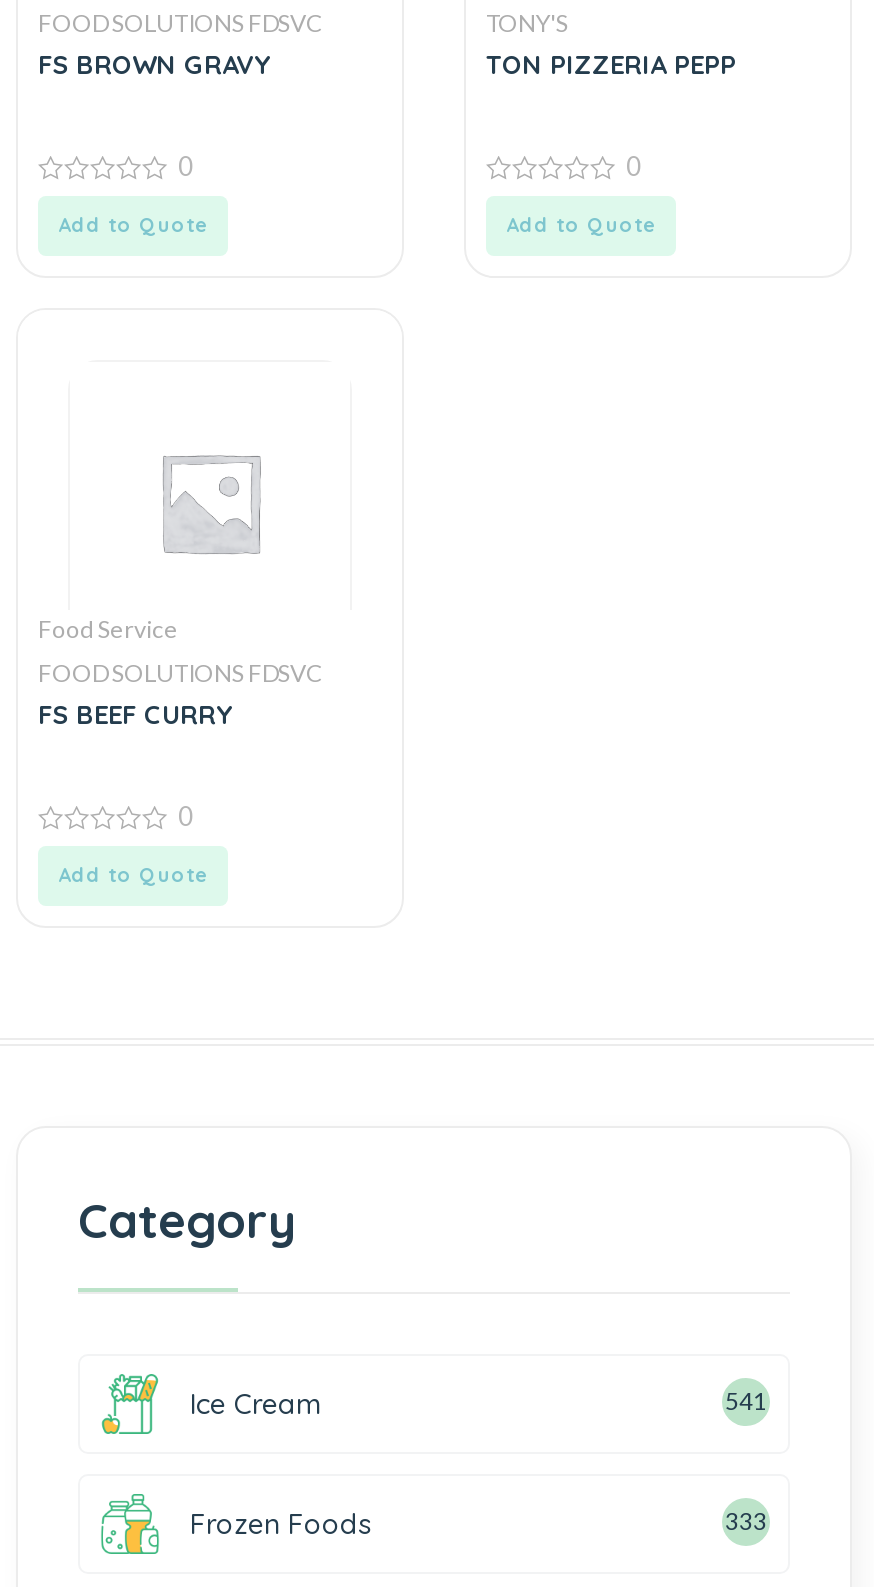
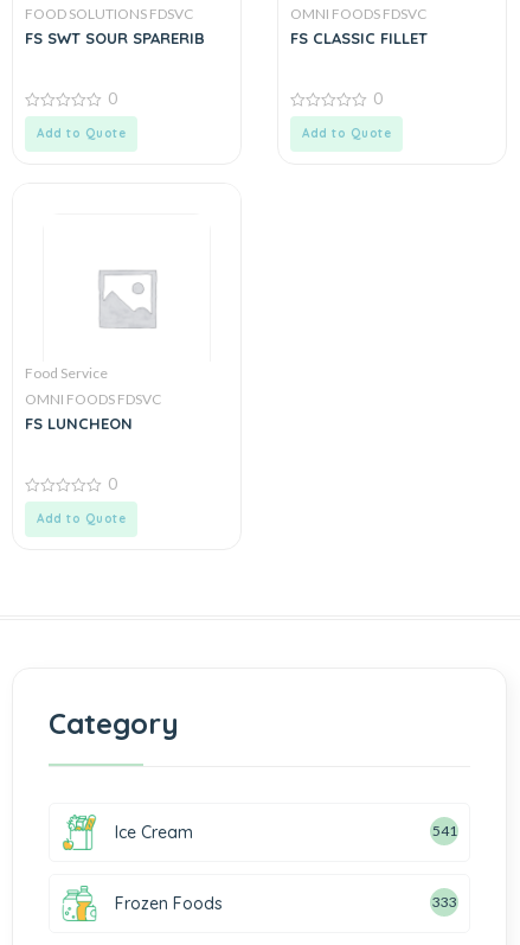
[486,7,736,79] TONY'S | TON PIZZERIA PEPP -> [290,4,428,47] OMNI FOODS FDSVC | FS CLASSIC FILLET
[38,47,270,79] FS BROWN GRAVY -> [25,28,205,47] FS SWT SOUR SPARERIB
[38,657,322,729] FOOD SOLUTIONS FDSVC | FS BEEF CURRY -> [25,390,161,432] OMNI FOODS FDSVC | FS LUNCHEON

